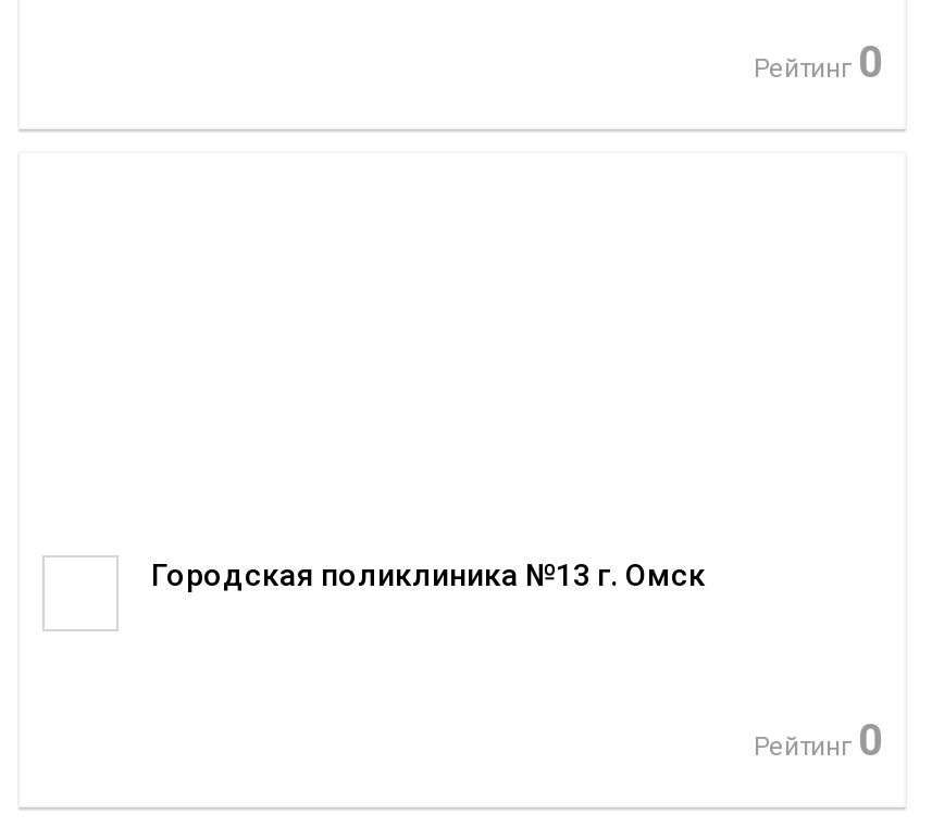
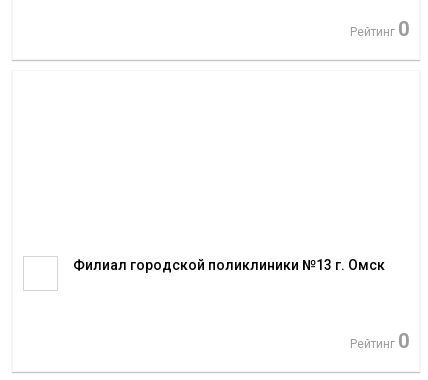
[151,557,706,592] Городская поликлиника №13 г. Омск -> [73,257,385,273] Филиал городской поликлиники №13 г. Омск

